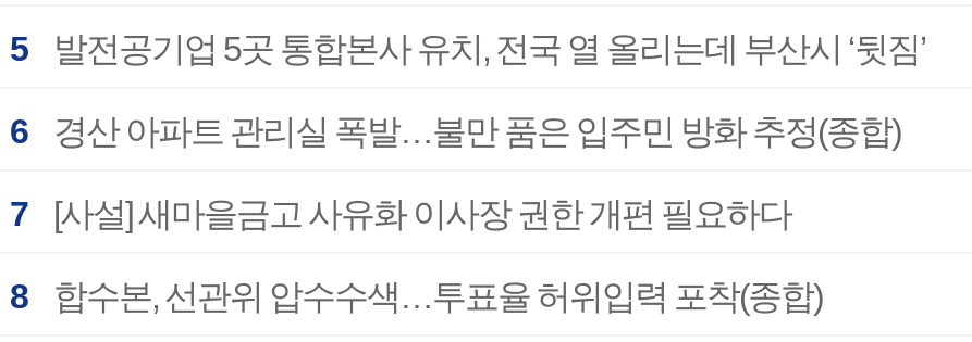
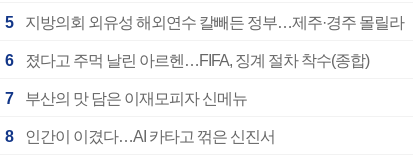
[53,30,926,67] 발전공기업 5곳 통합본사 유치, 전국 열 올리는데 부산시 ‘뒷짐’ -> [25,14,404,31] 지방의회 외유성 해외연수 칼빼든 정부…제주·경주 몰릴라
[53,113,900,150] 경산 아파트 관리실 폭발…불만 품은 입주민 방화 추정(종합) -> [25,52,369,69] 졌다고 주먹 날린 아르헨…FIFA, 징계 절차 착수(종합)
[53,195,791,232] [사설] 새마을금고 사유화 이사장 권한 개편 필요하다 -> [25,90,247,107] 부산의 맛 담은 이재모피자 신메뉴
[53,278,822,315] 합수본, 선관위 압수수색…투표율 허위입력 포착(종합) -> [25,128,275,145] 인간이 이겼다…AI 카타고 꺾은 신진서

